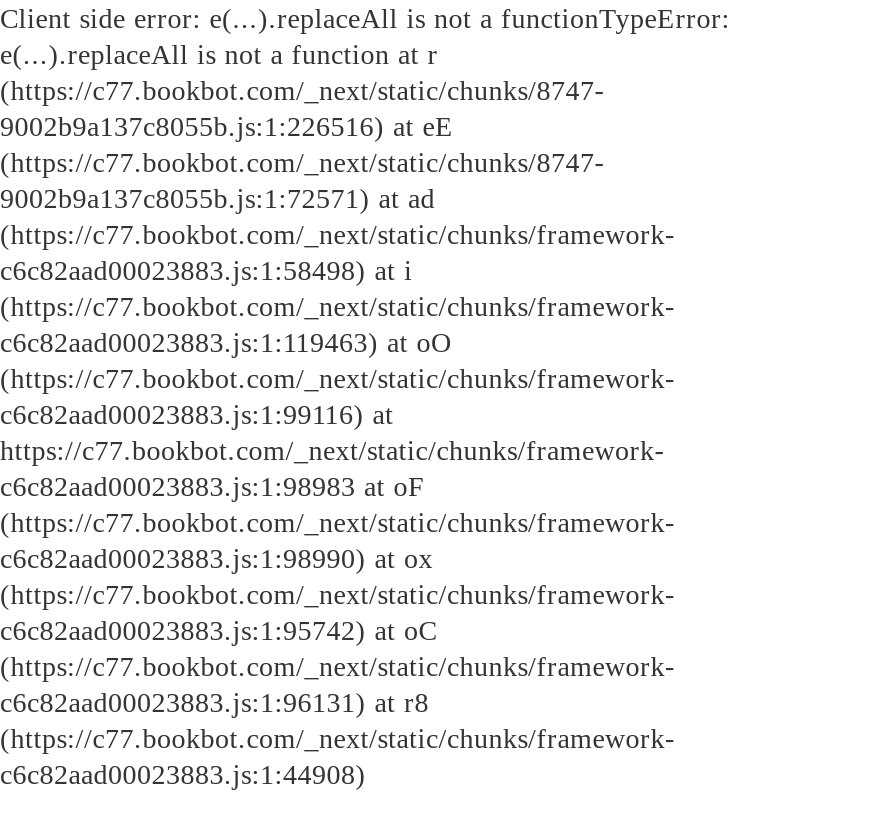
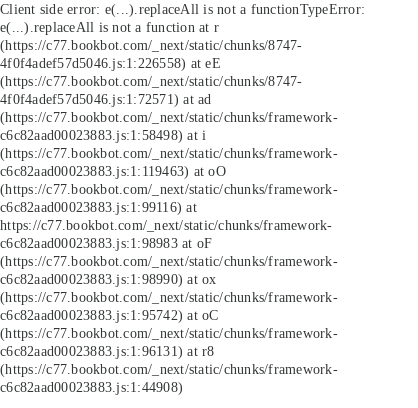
[0,110,454,142] 9002b9a137c8055b.js:1:226516) at eE -> [0,55,221,71] 4f0f4adef57d5046.js:1:226558) at eE
[0,182,435,214] 9002b9a137c8055b.js:1:72571) at ad -> [0,91,211,107] 4f0f4adef57d5046.js:1:72571) at ad

